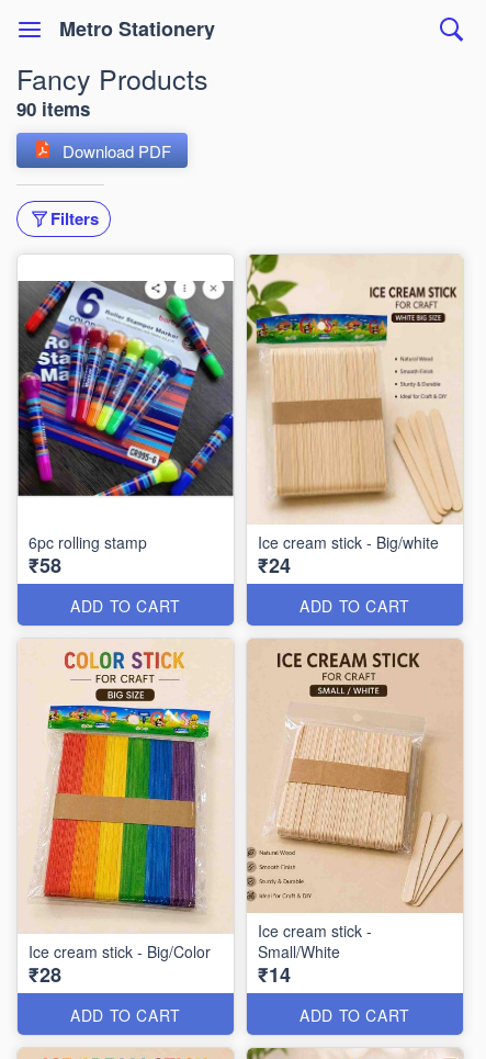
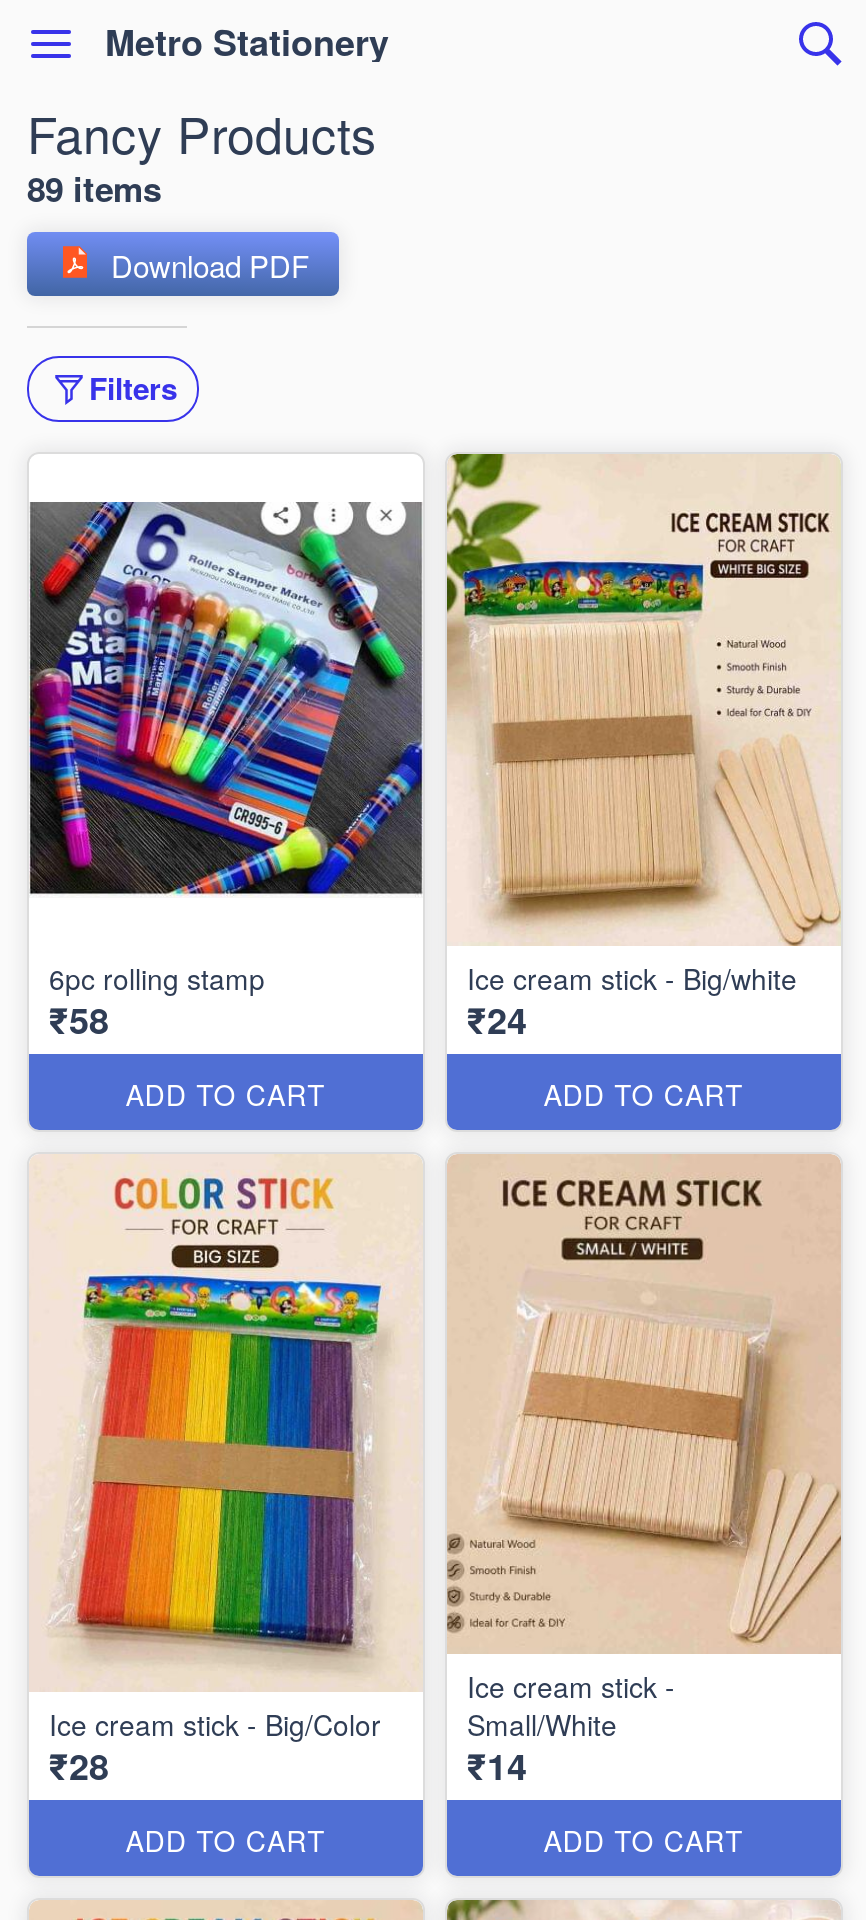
[16,95,90,122] 90 items -> [27,164,161,212] 89 items

